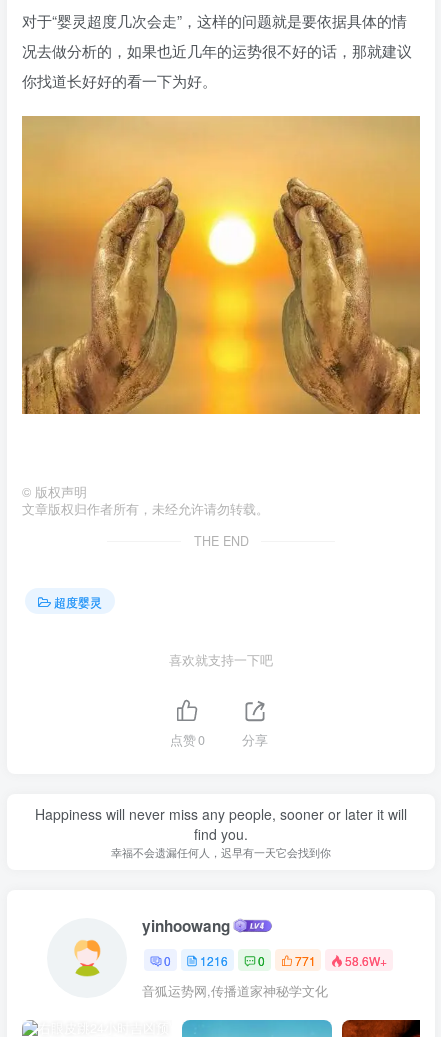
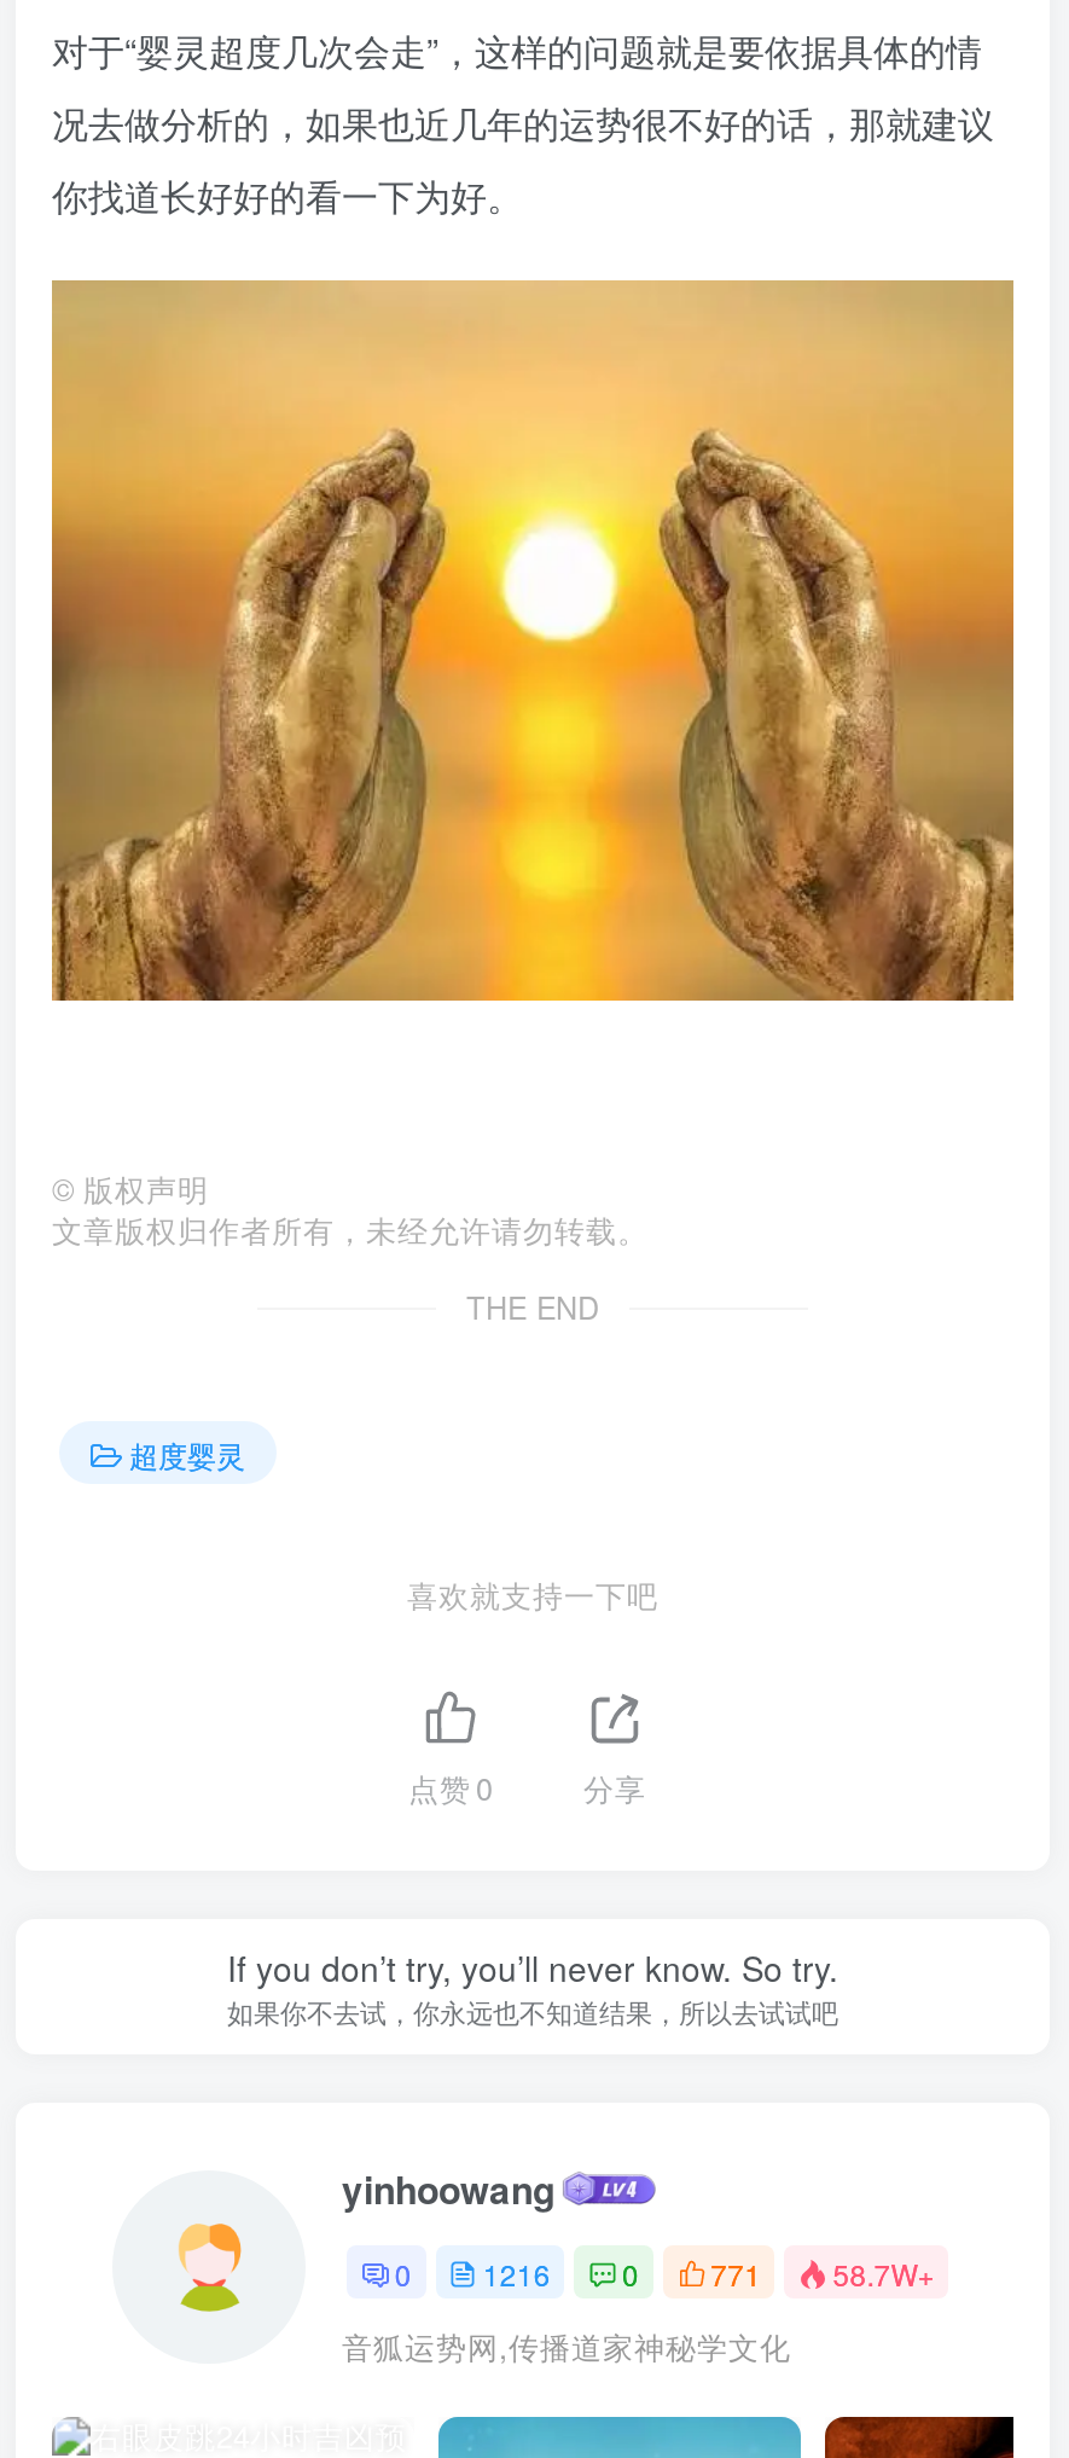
[35,804,407,860] Happiness will never miss any people, sooner or later it will | find you. | 幸福不会遗漏任何人，迟早有一天它会找到你 -> [227,1942,838,2029] If you don’t try, you’ll never know. So try. | 如果你不去试，你永远也不知道结果，所以去试试吧
[164,951,387,968] 0 1216 0 771 58.6W+ -> [395,2251,934,2292] 0 1216 0 771 58.7W+

